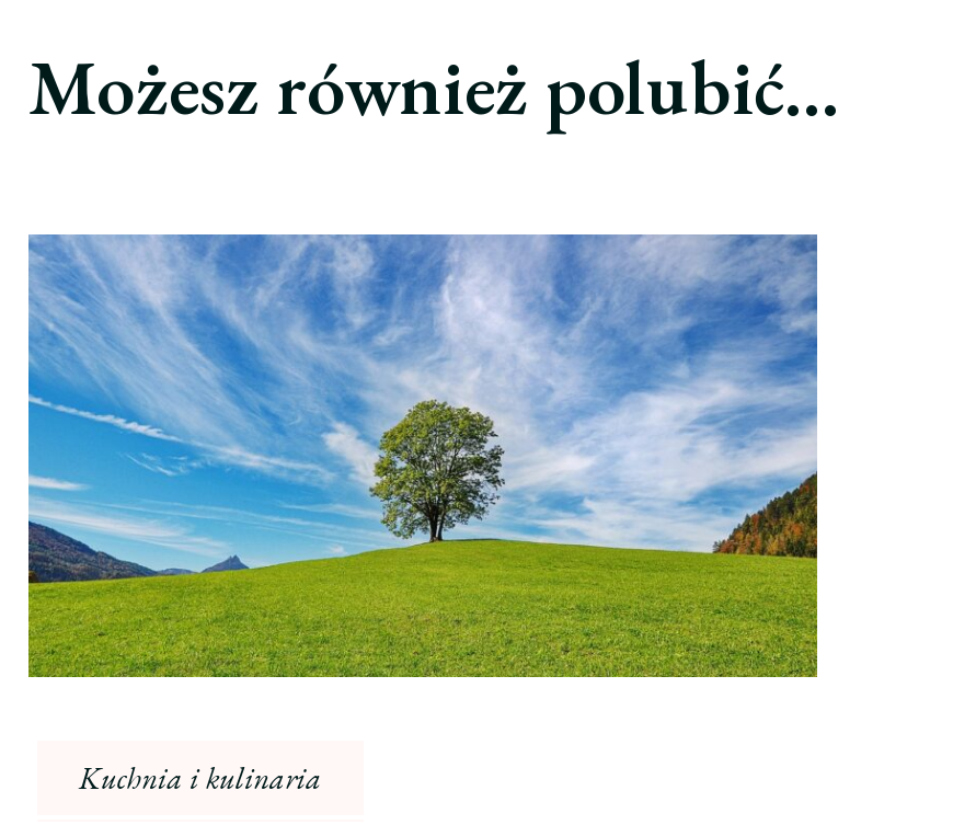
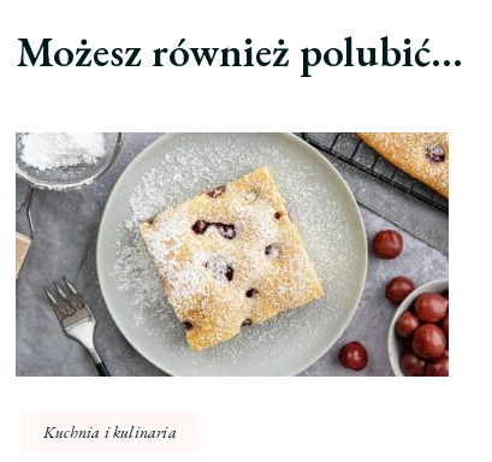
[26,232,819,679] [image] -> [14,131,450,378] [image]

